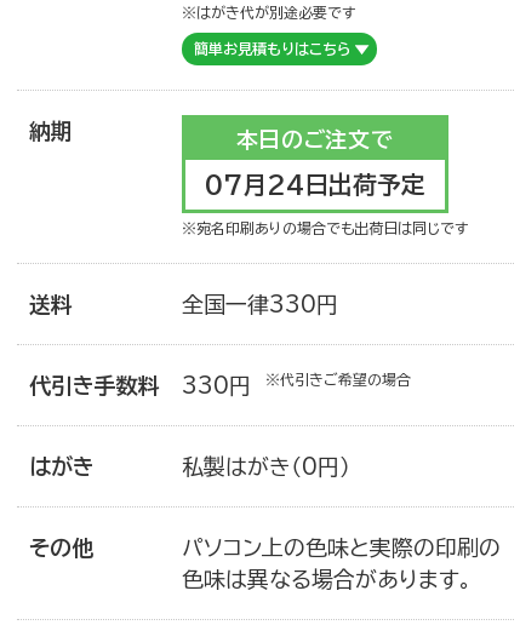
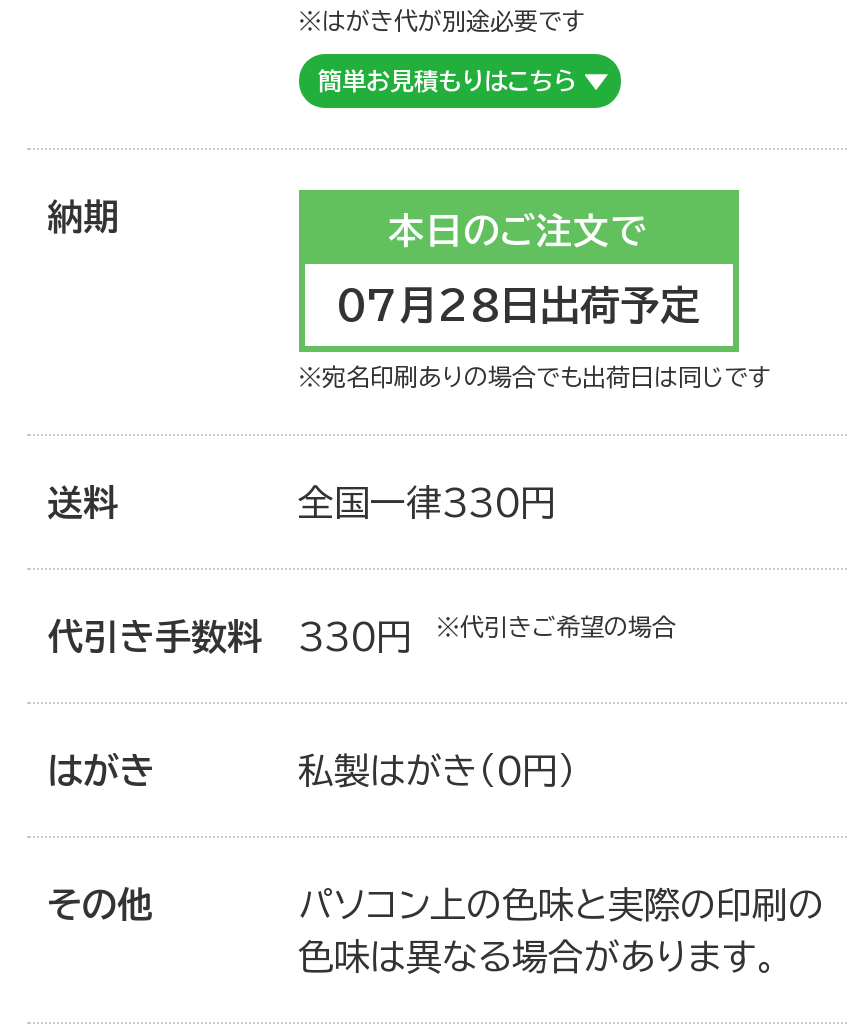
[204,172,425,196] 07月24日出荷予定 -> [336,284,700,324] 07月28日出荷予定

